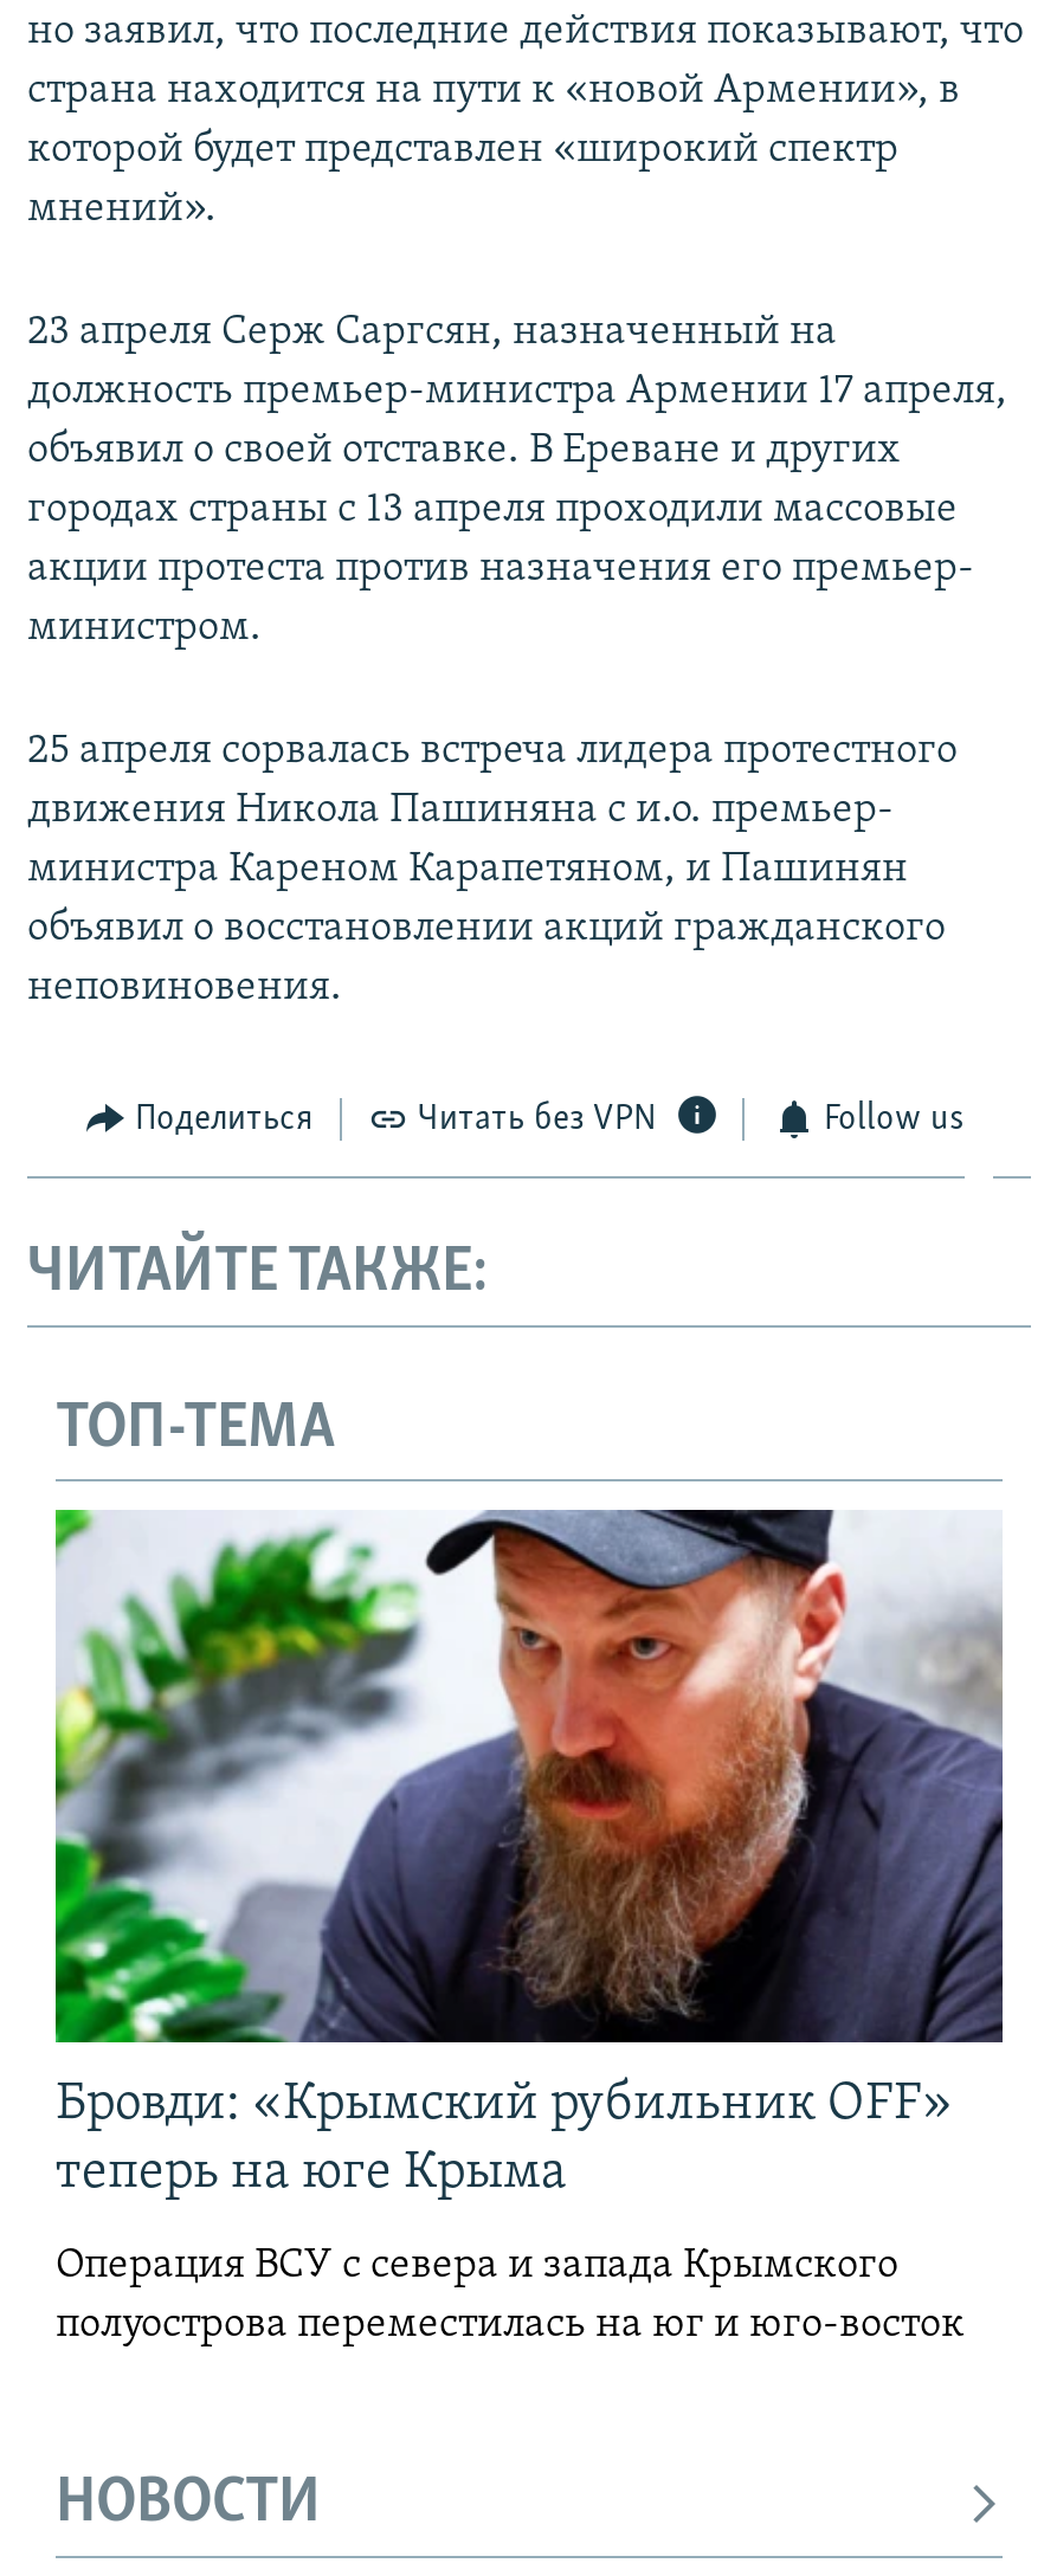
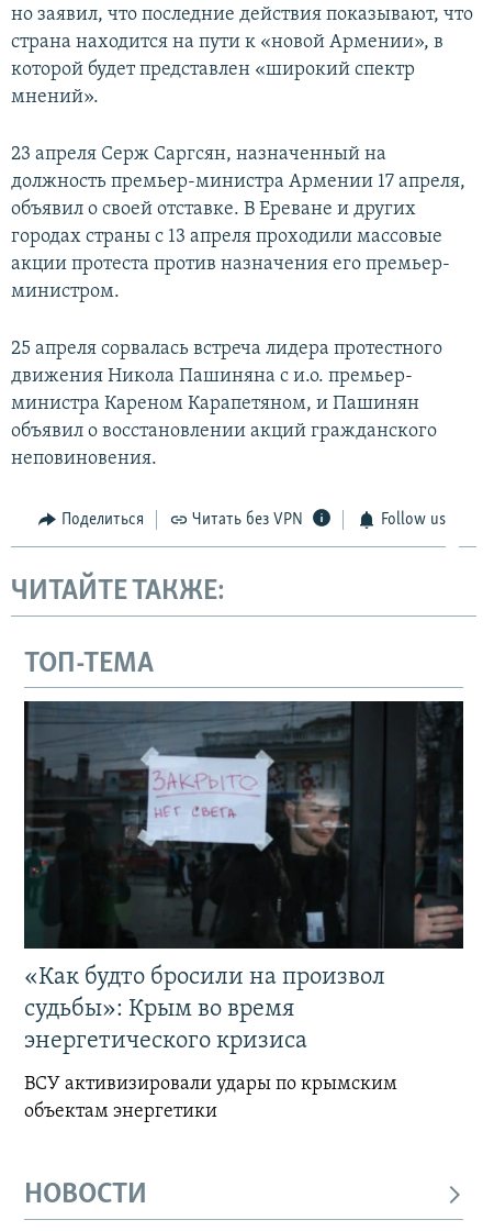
[53,1507,1005,2202] [image] | Бровди: «Крымский рубильник OFF» | теперь на юге Крыма -> [23,700,464,1054] [image] | «Как будто бросили на произвол | судьбы»: Крым во время | энергетического кризиса
[56,2244,965,2349] Операция ВСУ с севера и запада Крымского | полуострова переместилась на юг и юго-восток -> [24,1074,397,1123] ВСУ активизировали удары по крымским | объектам энергетики

